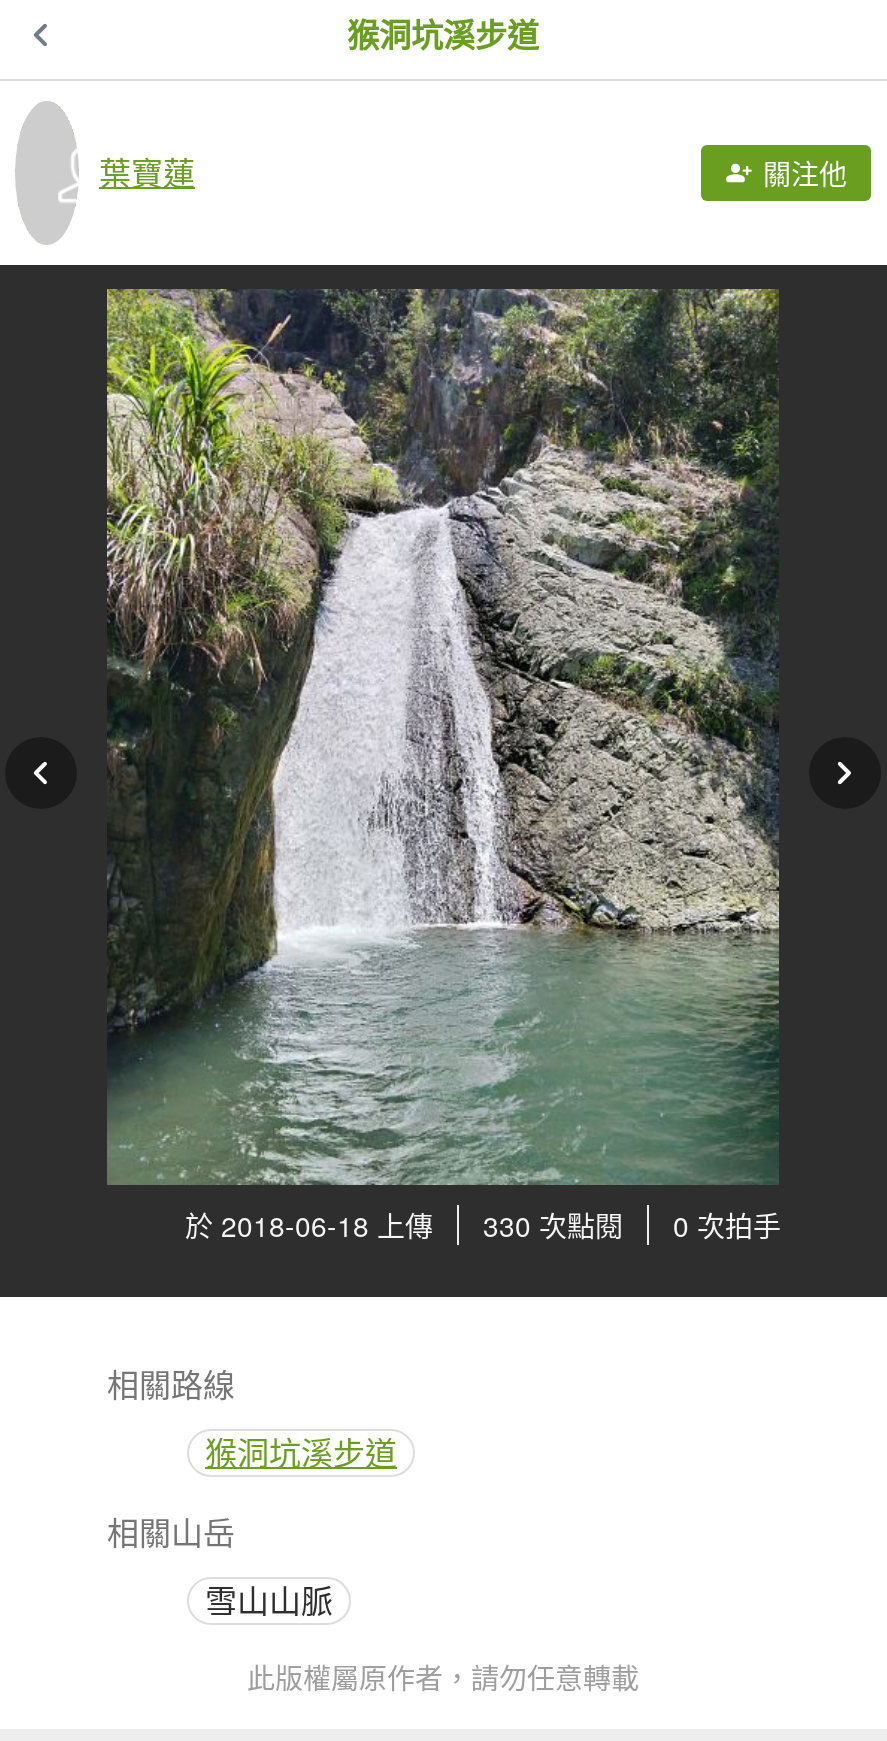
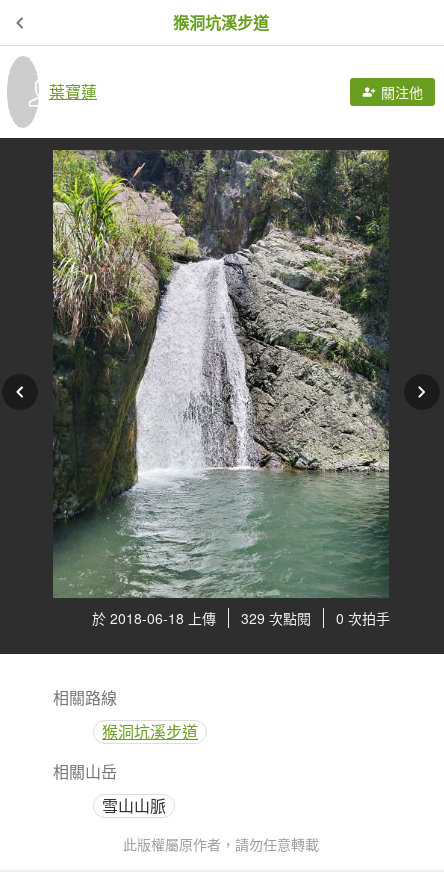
[185,1205,781,1245] 於 2018-06-18 上傳 330 次點閱 0 次拍手 -> [92,608,390,628] 於 2018-06-18 上傳 329 次點閱 0 次拍手

